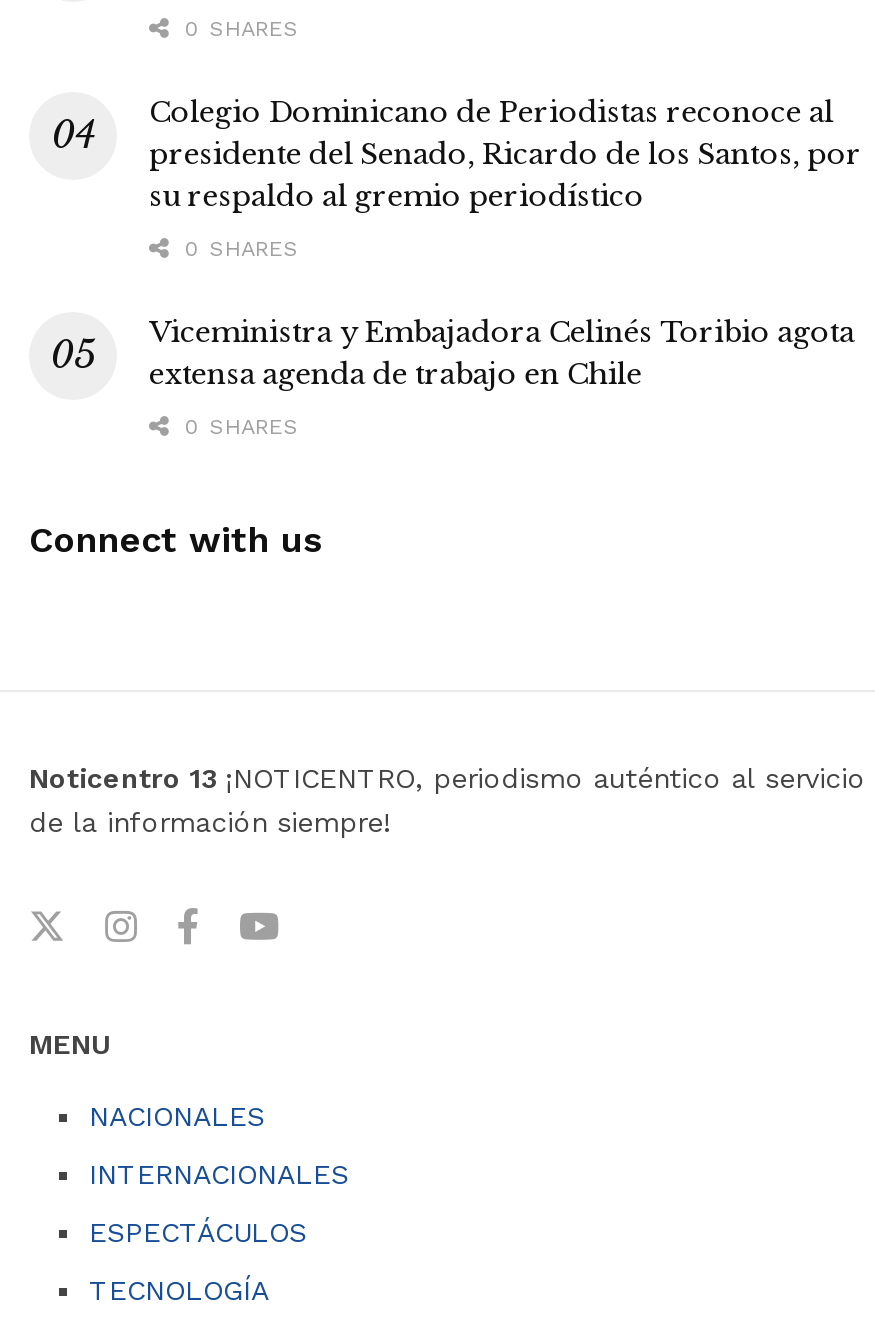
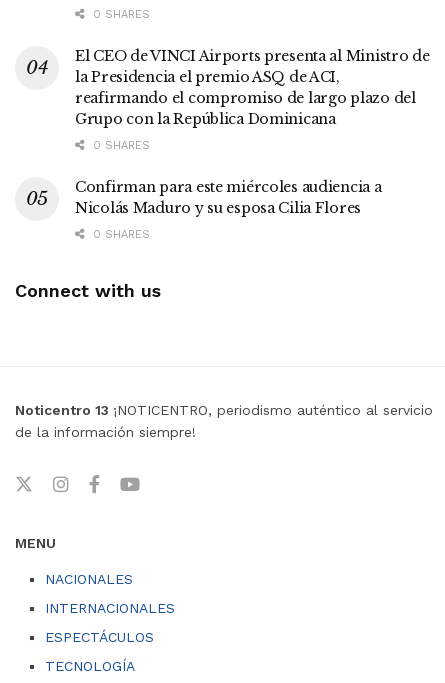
[149,95,862,215] Colegio Dominicano de Periodistas reconoce al | presidente del Senado, Ricardo de los Santos, por | su respaldo al gremio periodístico -> [75,47,430,128] El CEO de VINCI Airports presenta al Ministro de | la Presidencia el premio ASQ de ACI, | reafirmando el compromiso de largo plazo del | Grupo con la República Dominicana
[149,315,855,393] Viceministra y Embajadora Celinés Toribio agota | extensa agenda de trabajo en Chile -> [75,178,381,217] Confirman para este miércoles audiencia a | Nicolás Maduro y su esposa Cilia Flores

